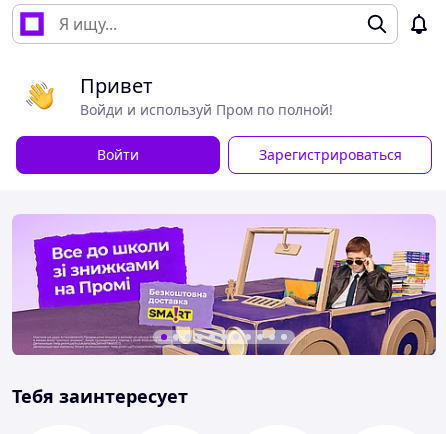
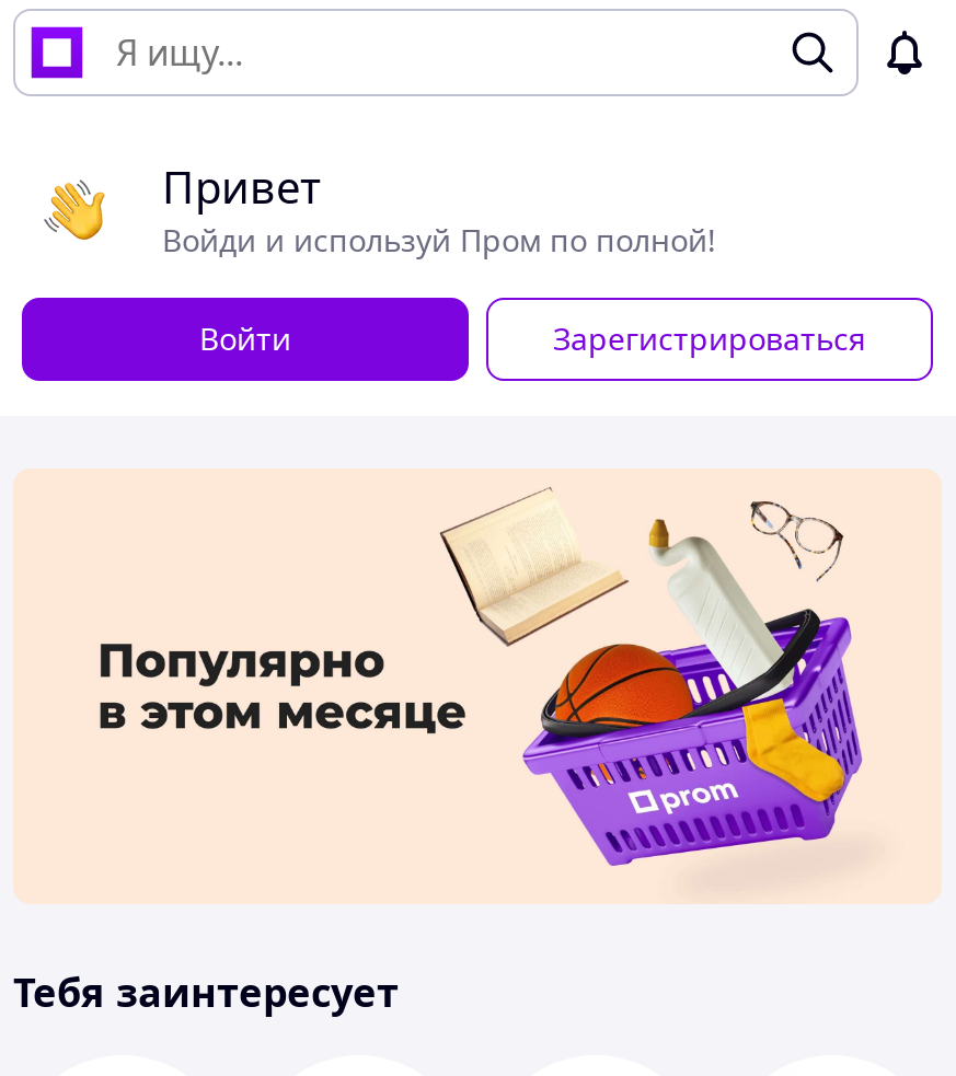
[11,214,437,356] [image] -> [15,471,940,904] [image]

